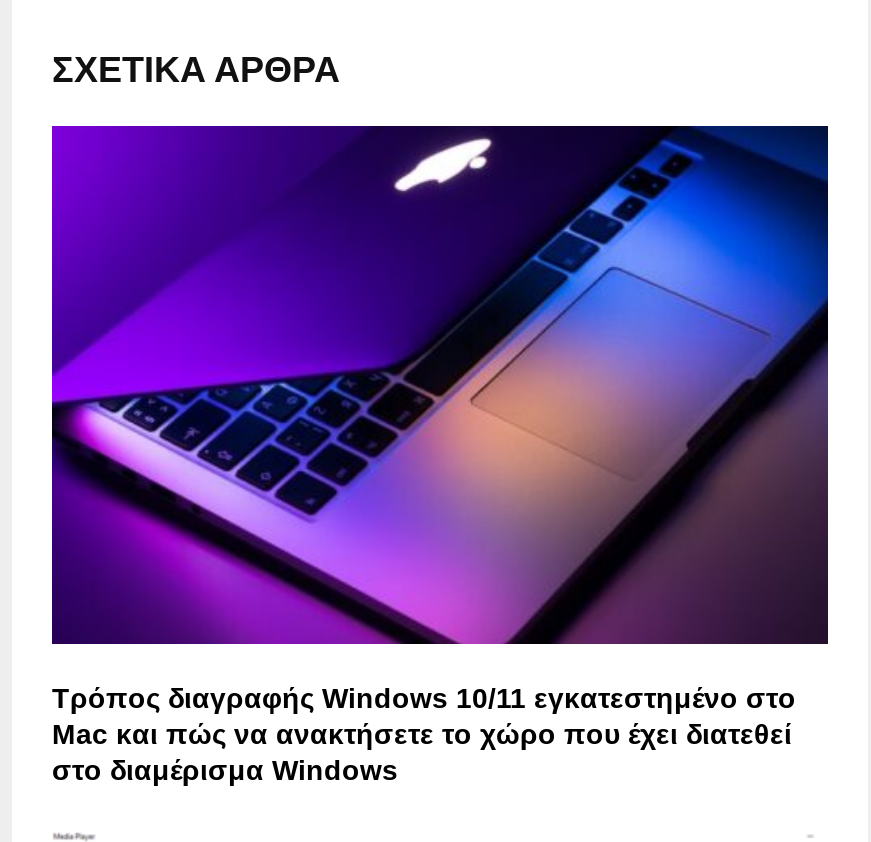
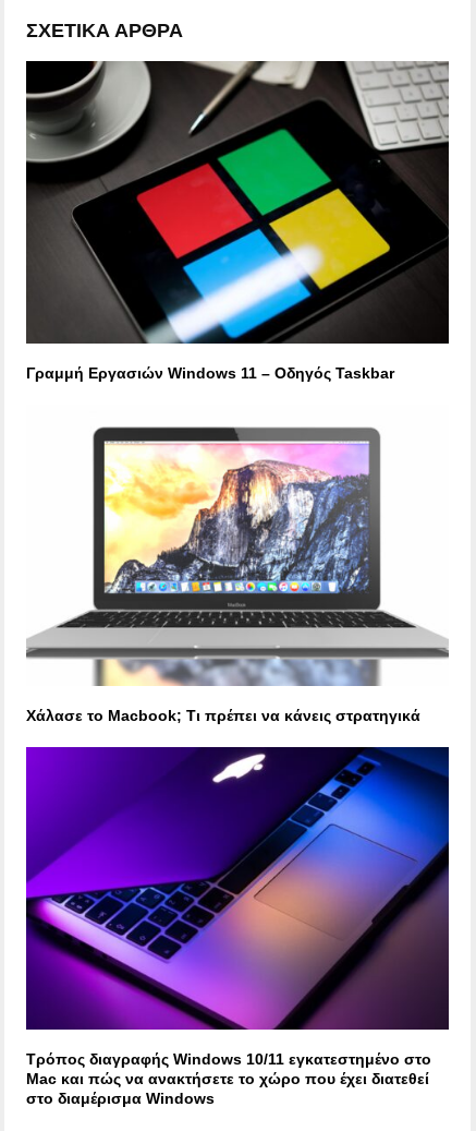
none -> [25,60,450,382] [image] | Γραμμή Εργασιών Windows 11 – Οδηγός Taskbar
none -> [25,426,450,725] [image] | Χάλασε το Macbook; Τι πρέπει να κάνεις στρατηγικά

